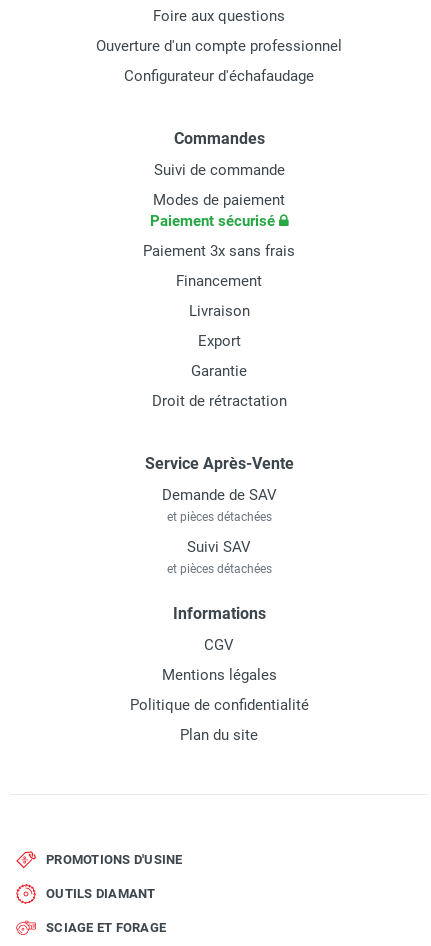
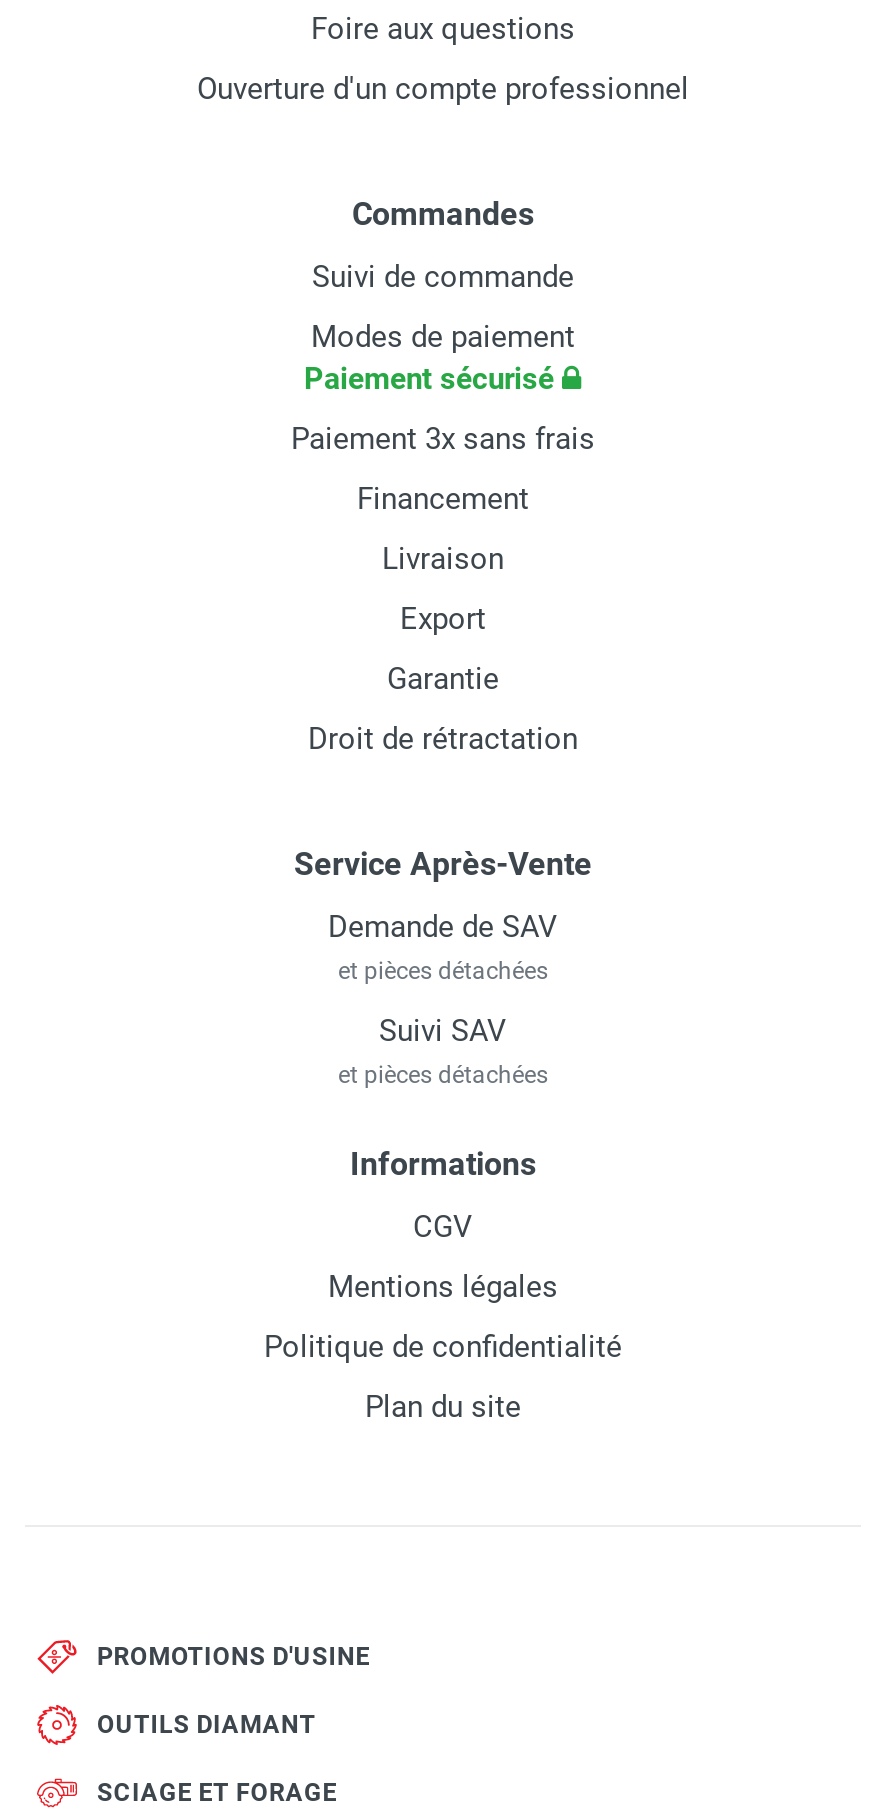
[124,67,314,85] Configurateur d'échafaudage -> none

